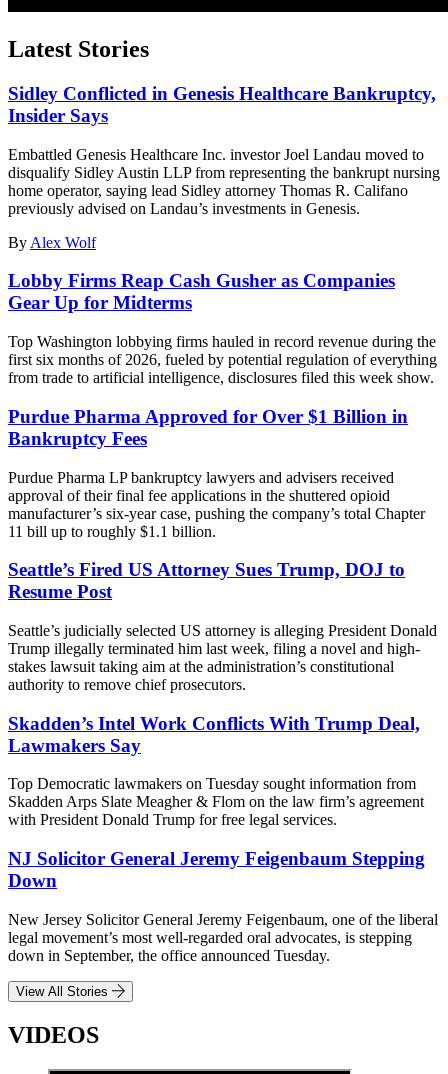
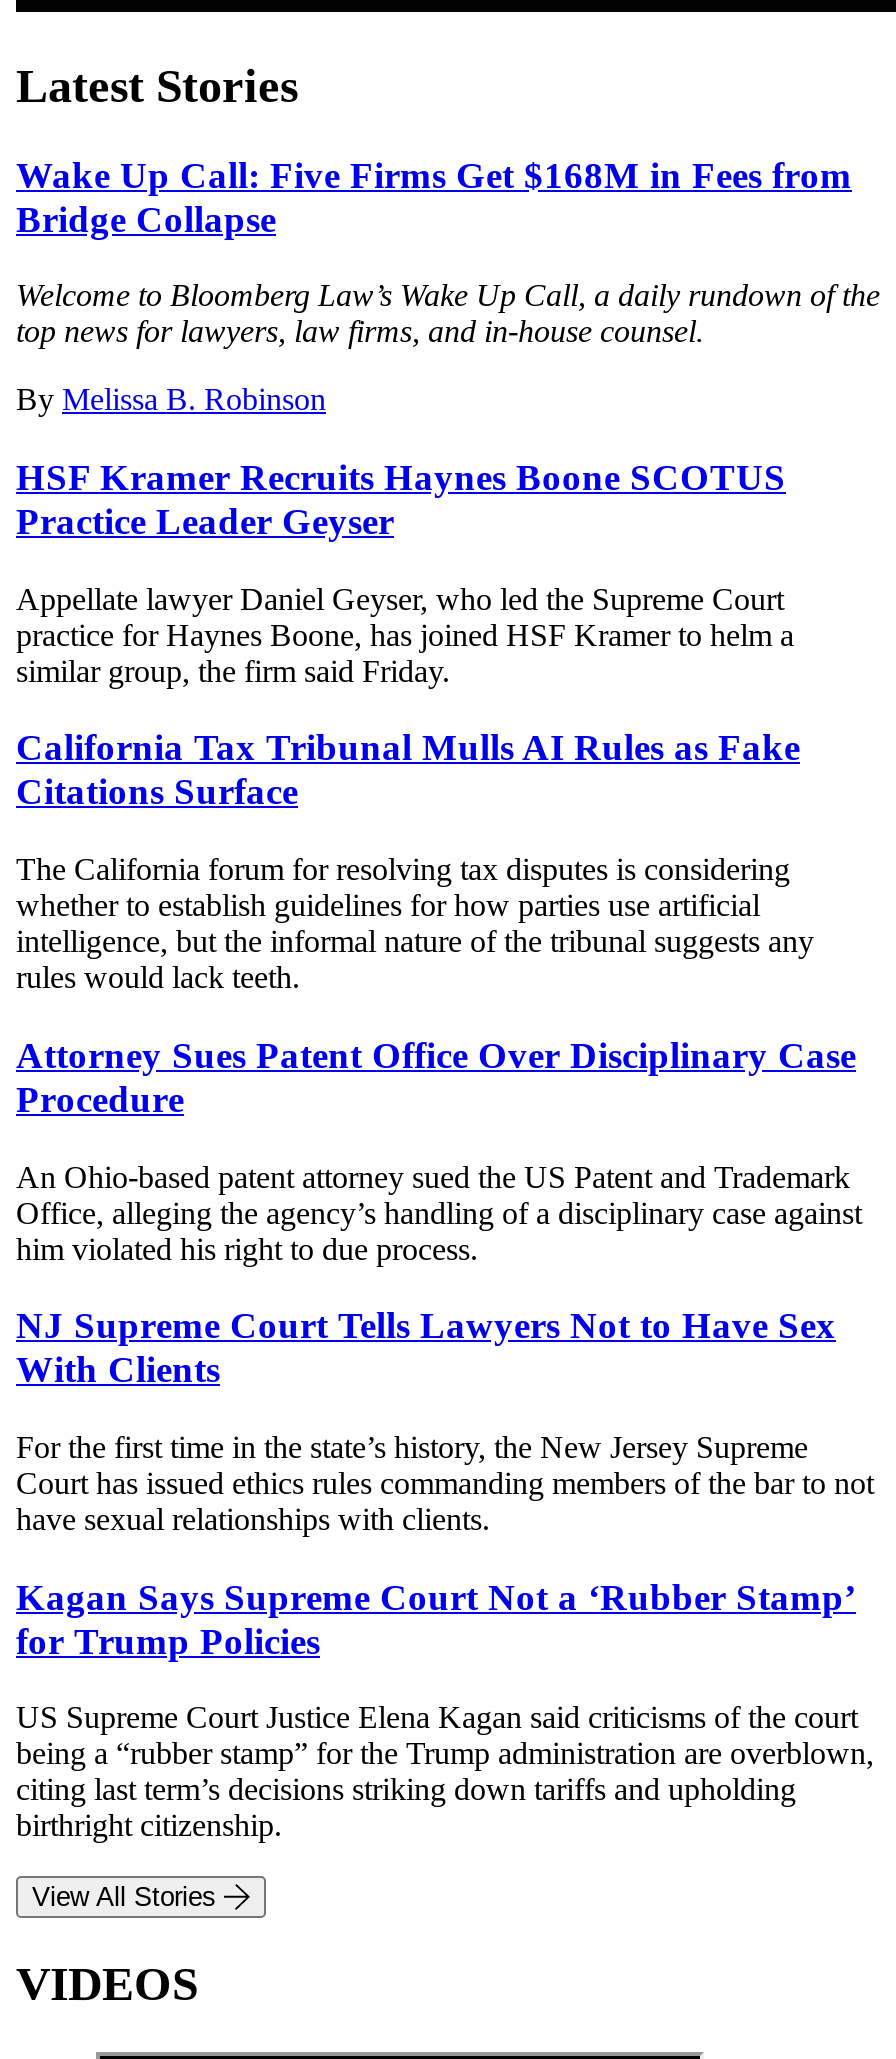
[8,83,436,126] Sidley Conflicted in Genesis Healthcare Bankruptcy, | Insider Says -> [16,153,852,239] Wake Up Call: Five Firms Get $168M in Fees from | Bridge Collapse
[8,146,440,217] Embattled Genesis Healthcare Inc. investor Joel Landau moved to | disqualify Sidley Austin LLP from representing the bankrupt nursing | home operator, saying lead Sidley attorney Thomas R. Califano | previously advised on Landau’s investments in Genesis. -> [16,278,880,348] Welcome to Bloomberg Law’s Wake Up Call, a daily rundown of the | top news for lawyers, law firms, and in-house counsel.
[8,234,96,251] By Alex Wolf -> [16,382,326,416] By Melissa B. Robinson
[8,270,395,313] Lobby Firms Reap Cash Gusher as Companies | Gear Up for Midterms -> [16,456,786,542] HSF Kramer Recruits Haynes Boone SCOTUS | Practice Leader Geyser
[8,333,437,386] Top Washington lobbying firms hauled in record revenue during the | first six months of 2026, fueled by potential regulation of everything | from trade to artificial intelligence, disclosures filed this week show. -> [16,581,794,687] Appellate lawyer Daniel Geyser, who led the Supreme Court | practice for Haynes Boone, has joined HSF Kramer to helm a | similar group, the firm said Friday.
[8,406,408,449] Purdue Pharma Approved for Over $1 Billion in | Bankruptcy Fees -> [16,727,800,813] California Tax Tribunal Mulls AI Rules as Fake | Citations Surface
[8,469,425,540] Purdue Pharma LP bankruptcy lawyers and advisers received | approval of their final fee applications in the shuttered opioid | manufacturer’s six-year case, pushing the company’s total Chapter | 11 bill up to roughly $1.1 billion. -> [16,852,814,994] The California forum for resolving tax disputes is considering | whether to establish guidelines for how parties use artificial | intelligence, but the informal nature of the tribunal suggests any | rules would lack teeth.
[8,559,405,602] Seattle’s Fired US Attorney Sues Trump, DOJ to | Resume Post -> [16,1034,856,1120] Attorney Sues Patent Office Over Disciplinary Case | Procedure
[8,622,437,693] Seattle’s judicially selected US attorney is alleging President Donald | Trump illegally terminated him last week, filing a novel and high- | stakes lawsuit taking aim at the administration’s constitutional | authority to remove chief prosecutors. -> [16,1159,862,1265] An Ohio-based patent attorney sued the US Patent and Trademark | Office, alleging the agency’s handling of a disciplinary case against | him violated his right to due process.
[8,713,420,756] Skadden’s Intel Work Conflicts With Trump Deal, | Lawmakers Say -> [16,1305,836,1391] NJ Supreme Court Tells Lawyers Not to Have Sex | With Clients
[8,775,424,828] Top Democratic lawmakers on Tuesday sought information from | Skadden Arps Slate Meagher & Flom on the law firm’s agreement | with President Donald Trump for free legal services. -> [16,1430,874,1536] For the first time in the state’s history, the New Jersey Supreme | Court has issued ethics rules commanding members of the bar to not | have sexual relationships with clients.
[8,848,425,891] NJ Solicitor General Jeremy Feigenbaum Stepping | Down -> [16,1575,856,1661] Kagan Says Supreme Court Not a ‘Rubber Stamp’ | for Trump Policies
[8,911,438,964] New Jersey Solicitor General Jeremy Feigenbaum, one of the liberal | legal movement’s most well-regarded oral advocates, is stepping | down in September, the office announced Tuesday. -> [16,1701,874,1843] US Supreme Court Justice Elena Kagan said criticisms of the court | being a “rubber stamp” for the Trump administration are overblown, | citing last term’s decisions striking down tariffs and upholding | birthright citizenship.

